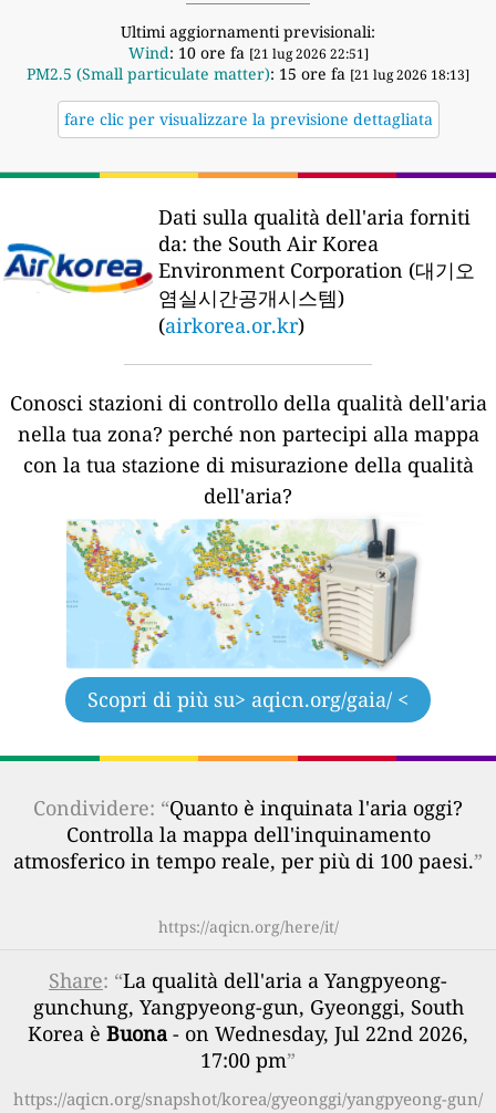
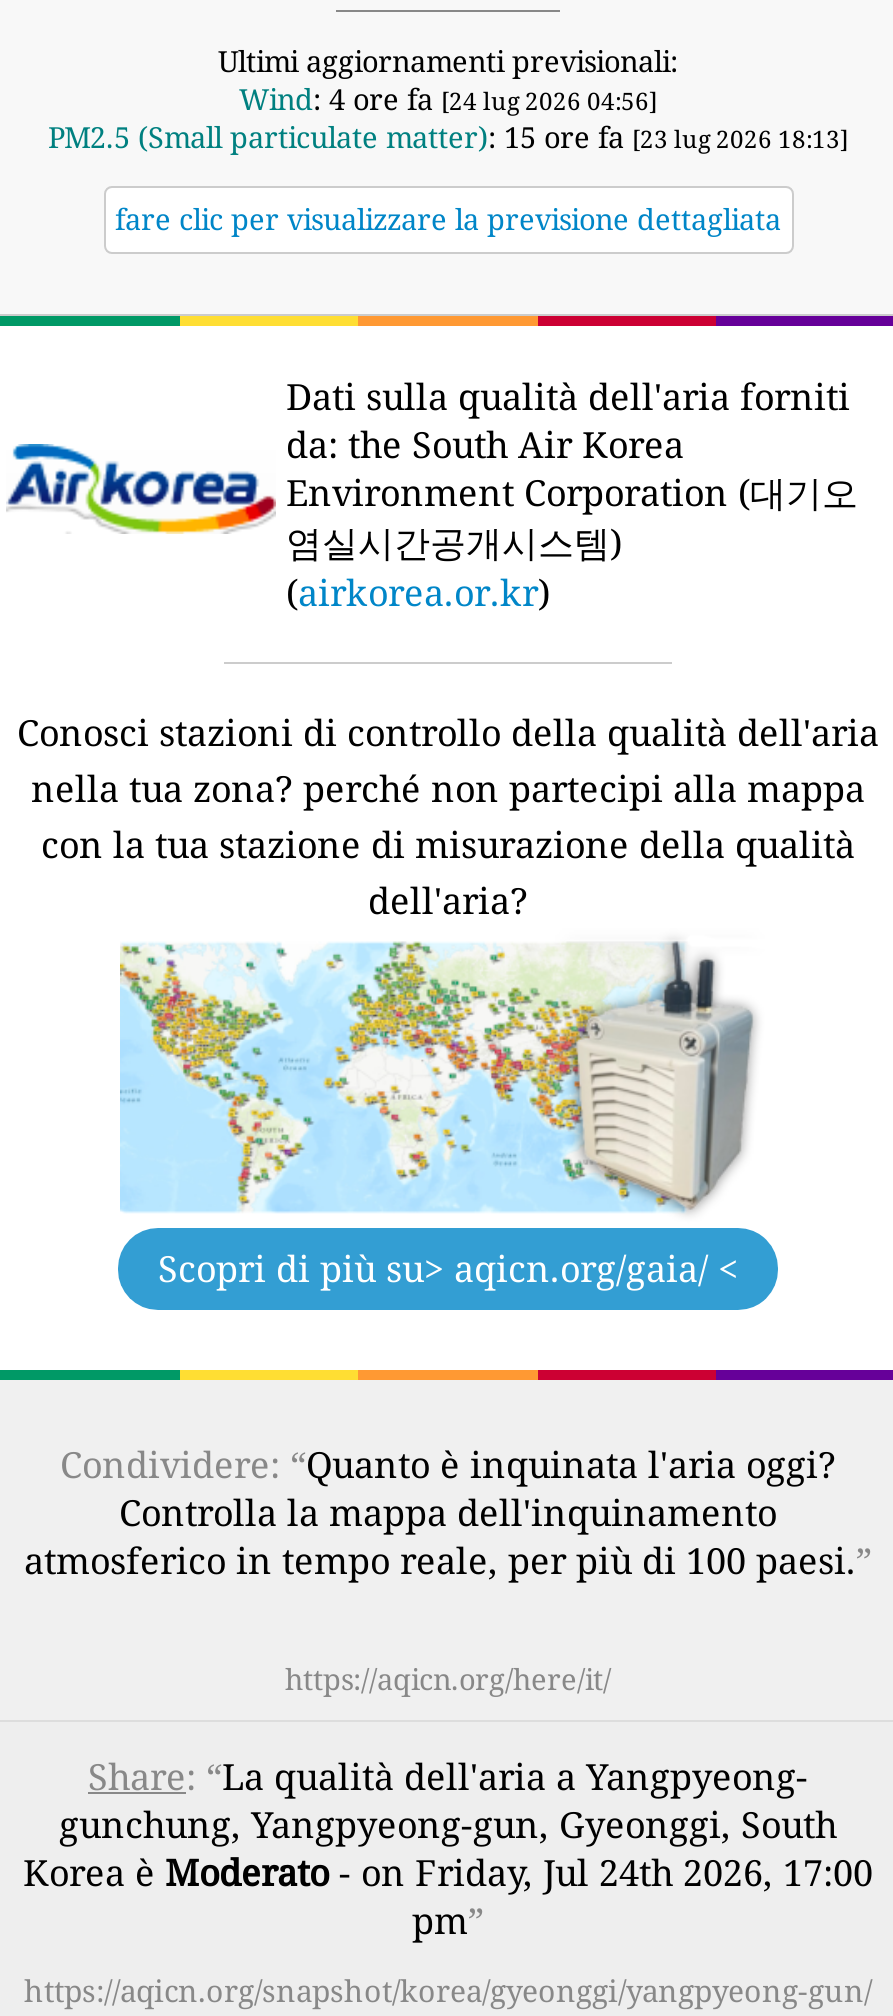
[128,42,368,63] Wind: 10 ore fa [21 lug 2026 22:51] -> [239,79,657,117] Wind: 4 ore fa [24 lug 2026 04:56]
[27,63,469,84] PM2.5 (Small particulate matter): 15 ore fa [21 lug 2026 18:13] -> [48,117,848,155] PM2.5 (Small particulate matter): 15 ore fa [23 lug 2026 18:13]
[28,1020,468,1073] Korea è Buona- on Wednesday, Jul 22nd 2026, | 17:00 pm” -> [23,1847,873,1943] Korea è Moderato- on Friday, Jul 24th 2026, 17:00 | pm”

